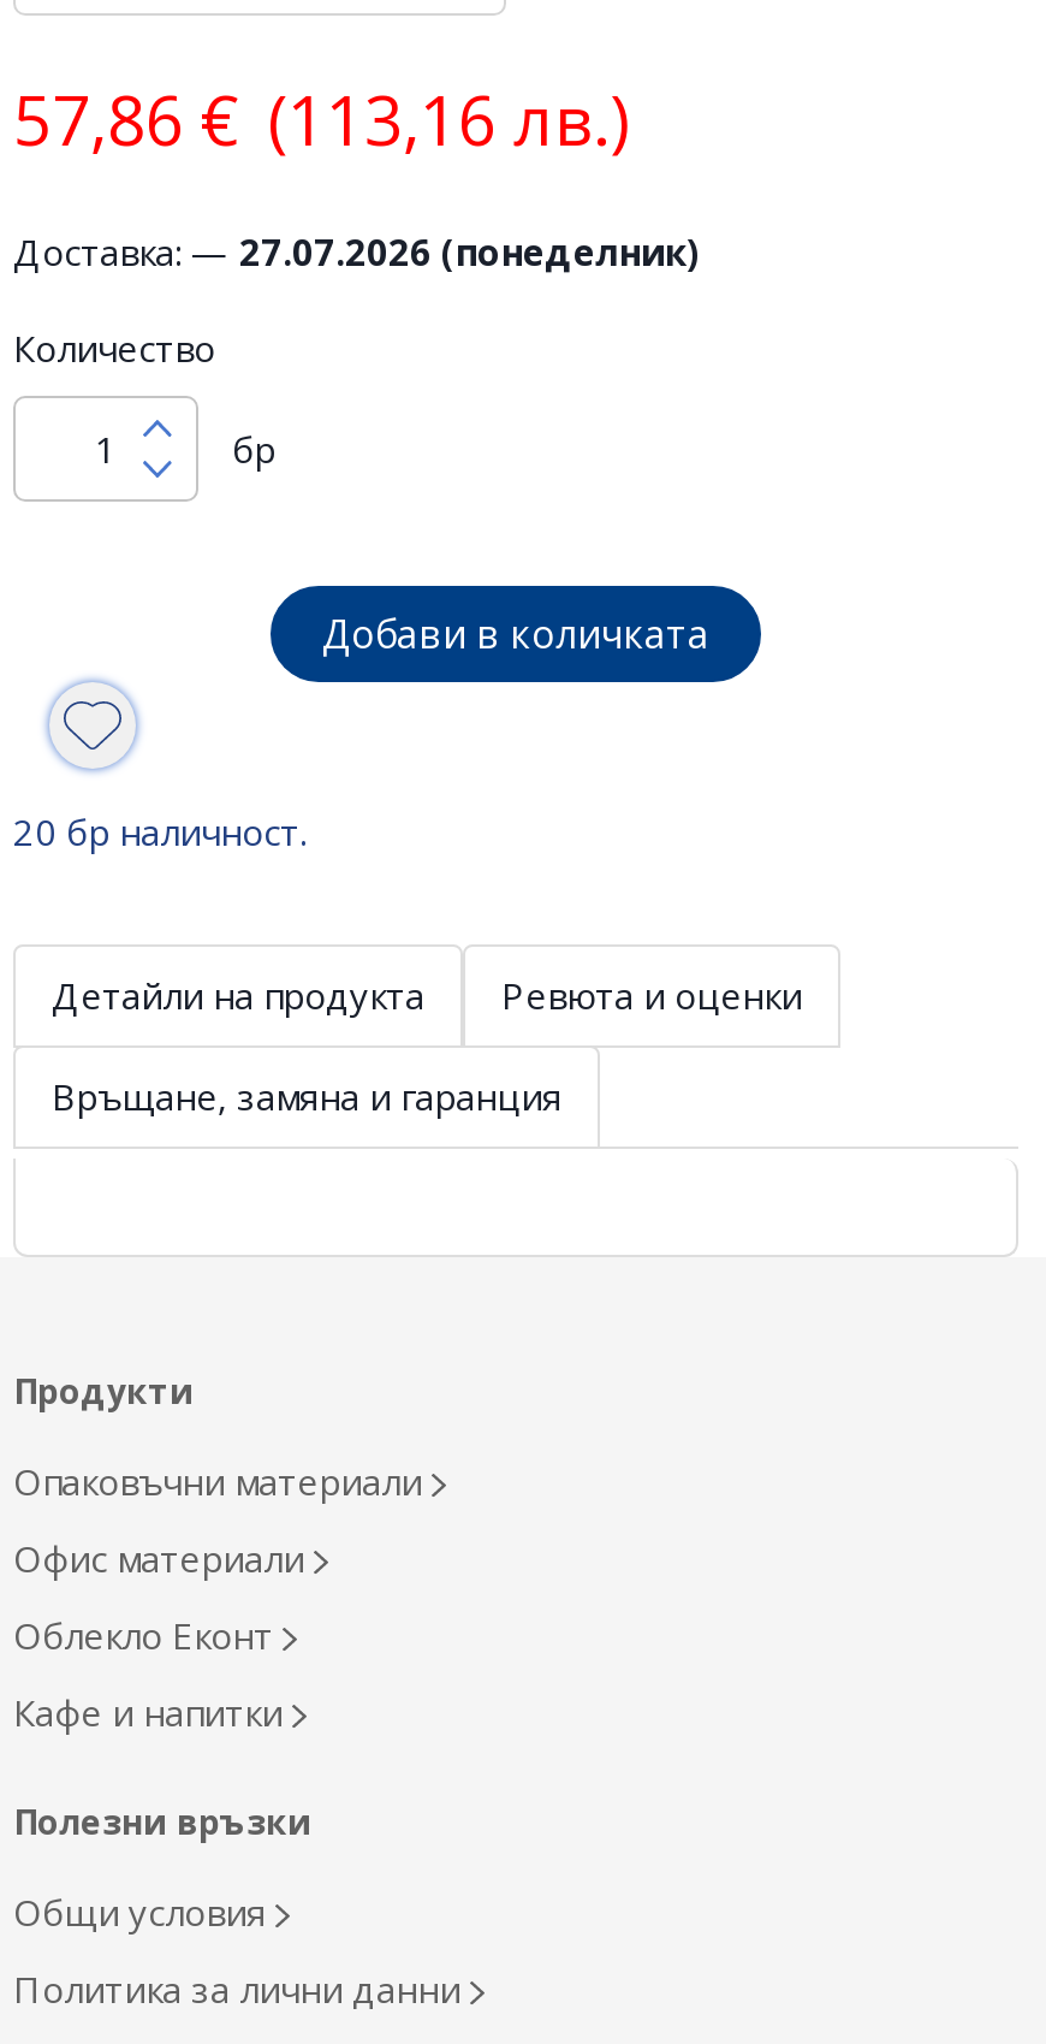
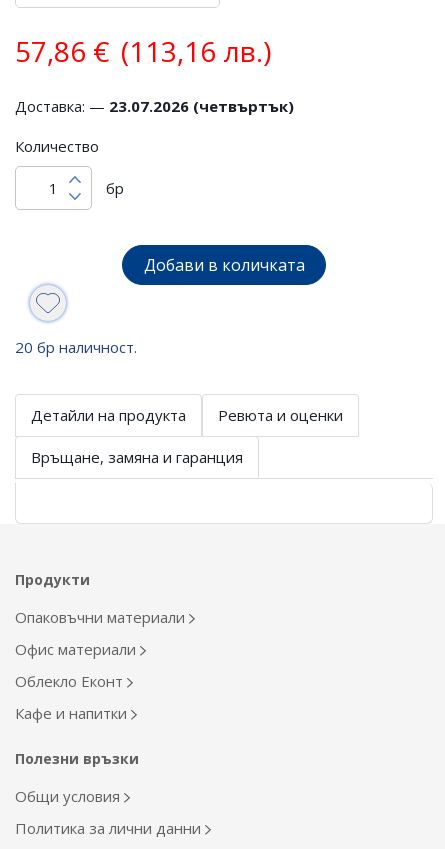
[13,227,701,275] Доставка: — 27.07.2026 (понеделник) -> [15,96,294,116] Доставка: — 23.07.2026 (четвъртък)

